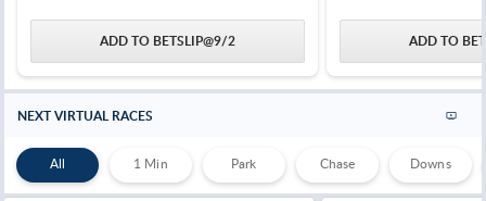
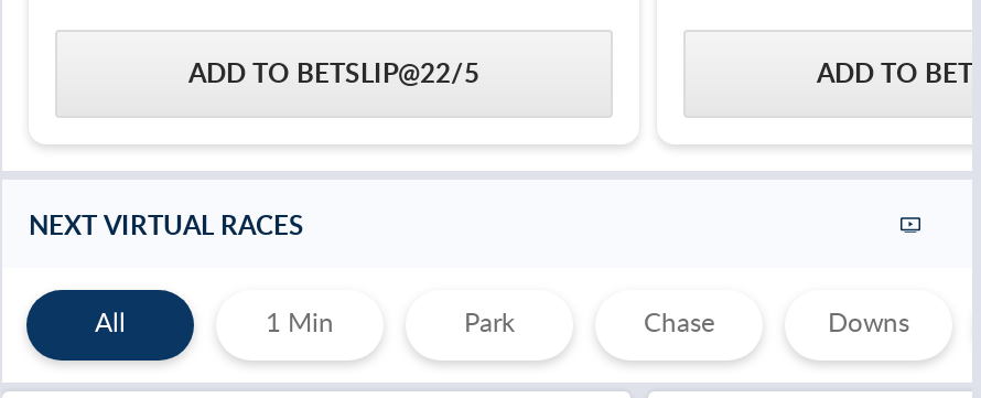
[100,32,235,50] ADD TO BETSLIP@9/2 -> [188,54,479,92] ADD TO BETSLIP@22/5

